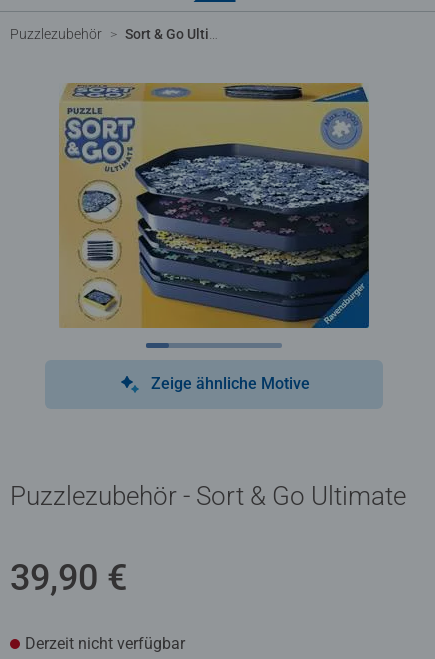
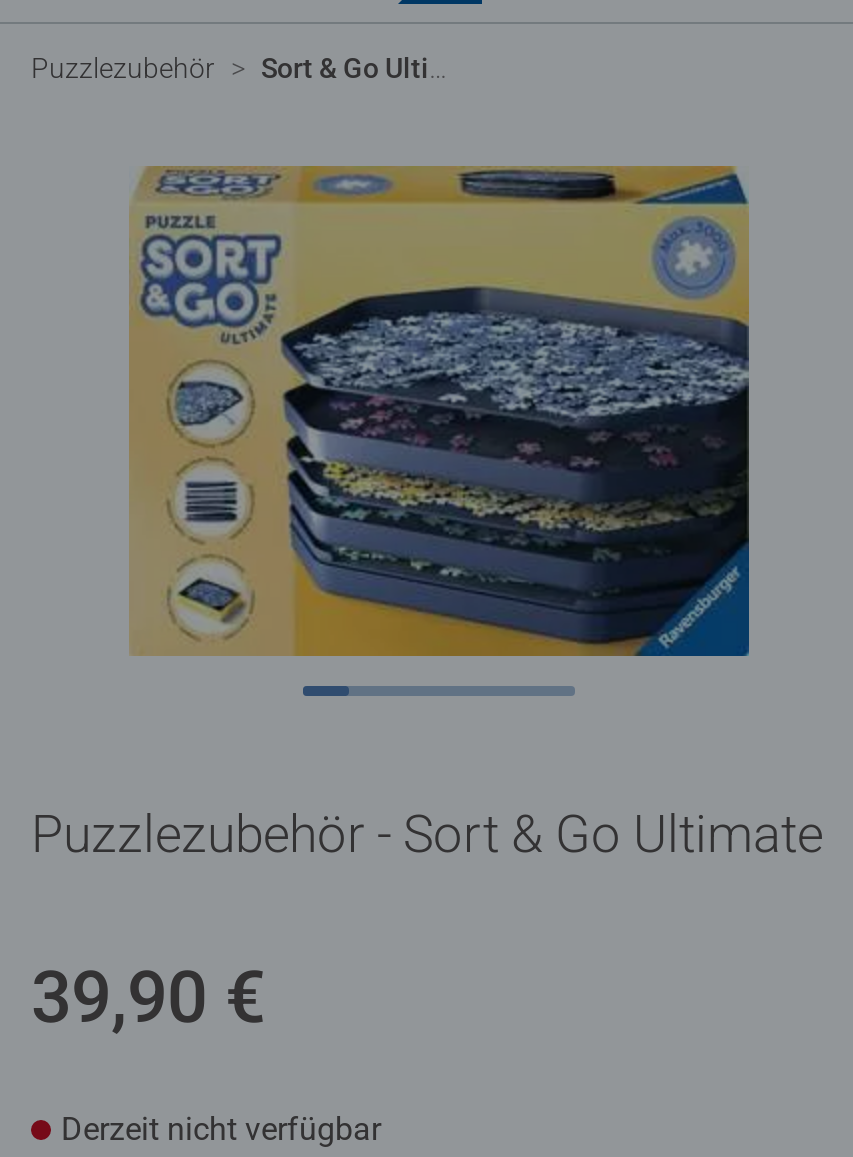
[151,374,310,393] Zeige ähnliche Motive -> none

